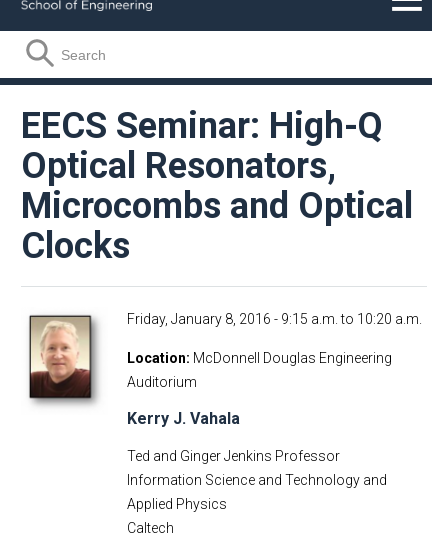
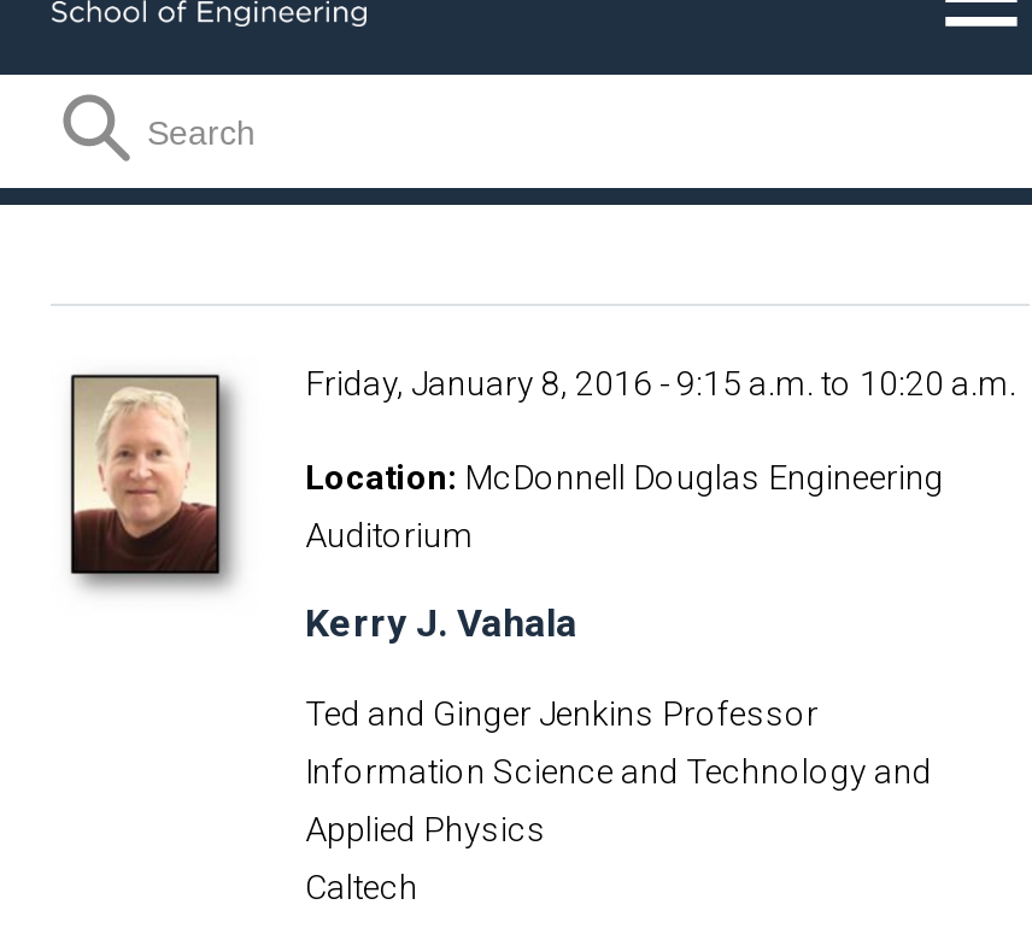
[21,105,413,267] EECS Seminar: High-Q | Optical Resonators, | Microcombs and Optical | Clocks -> none

